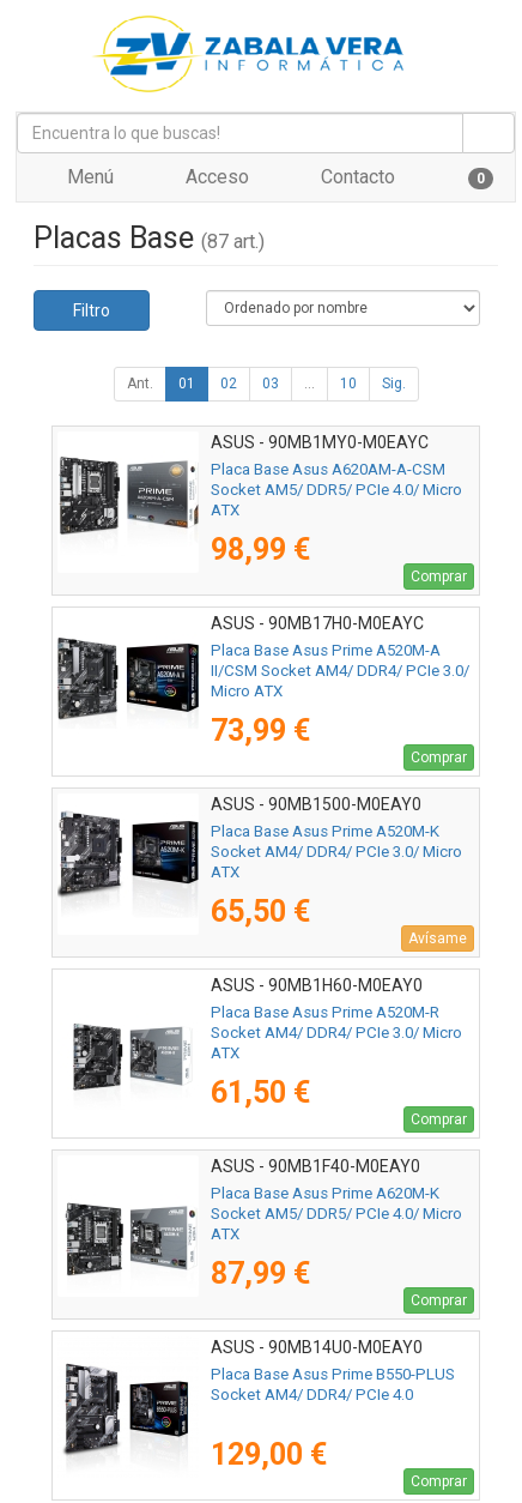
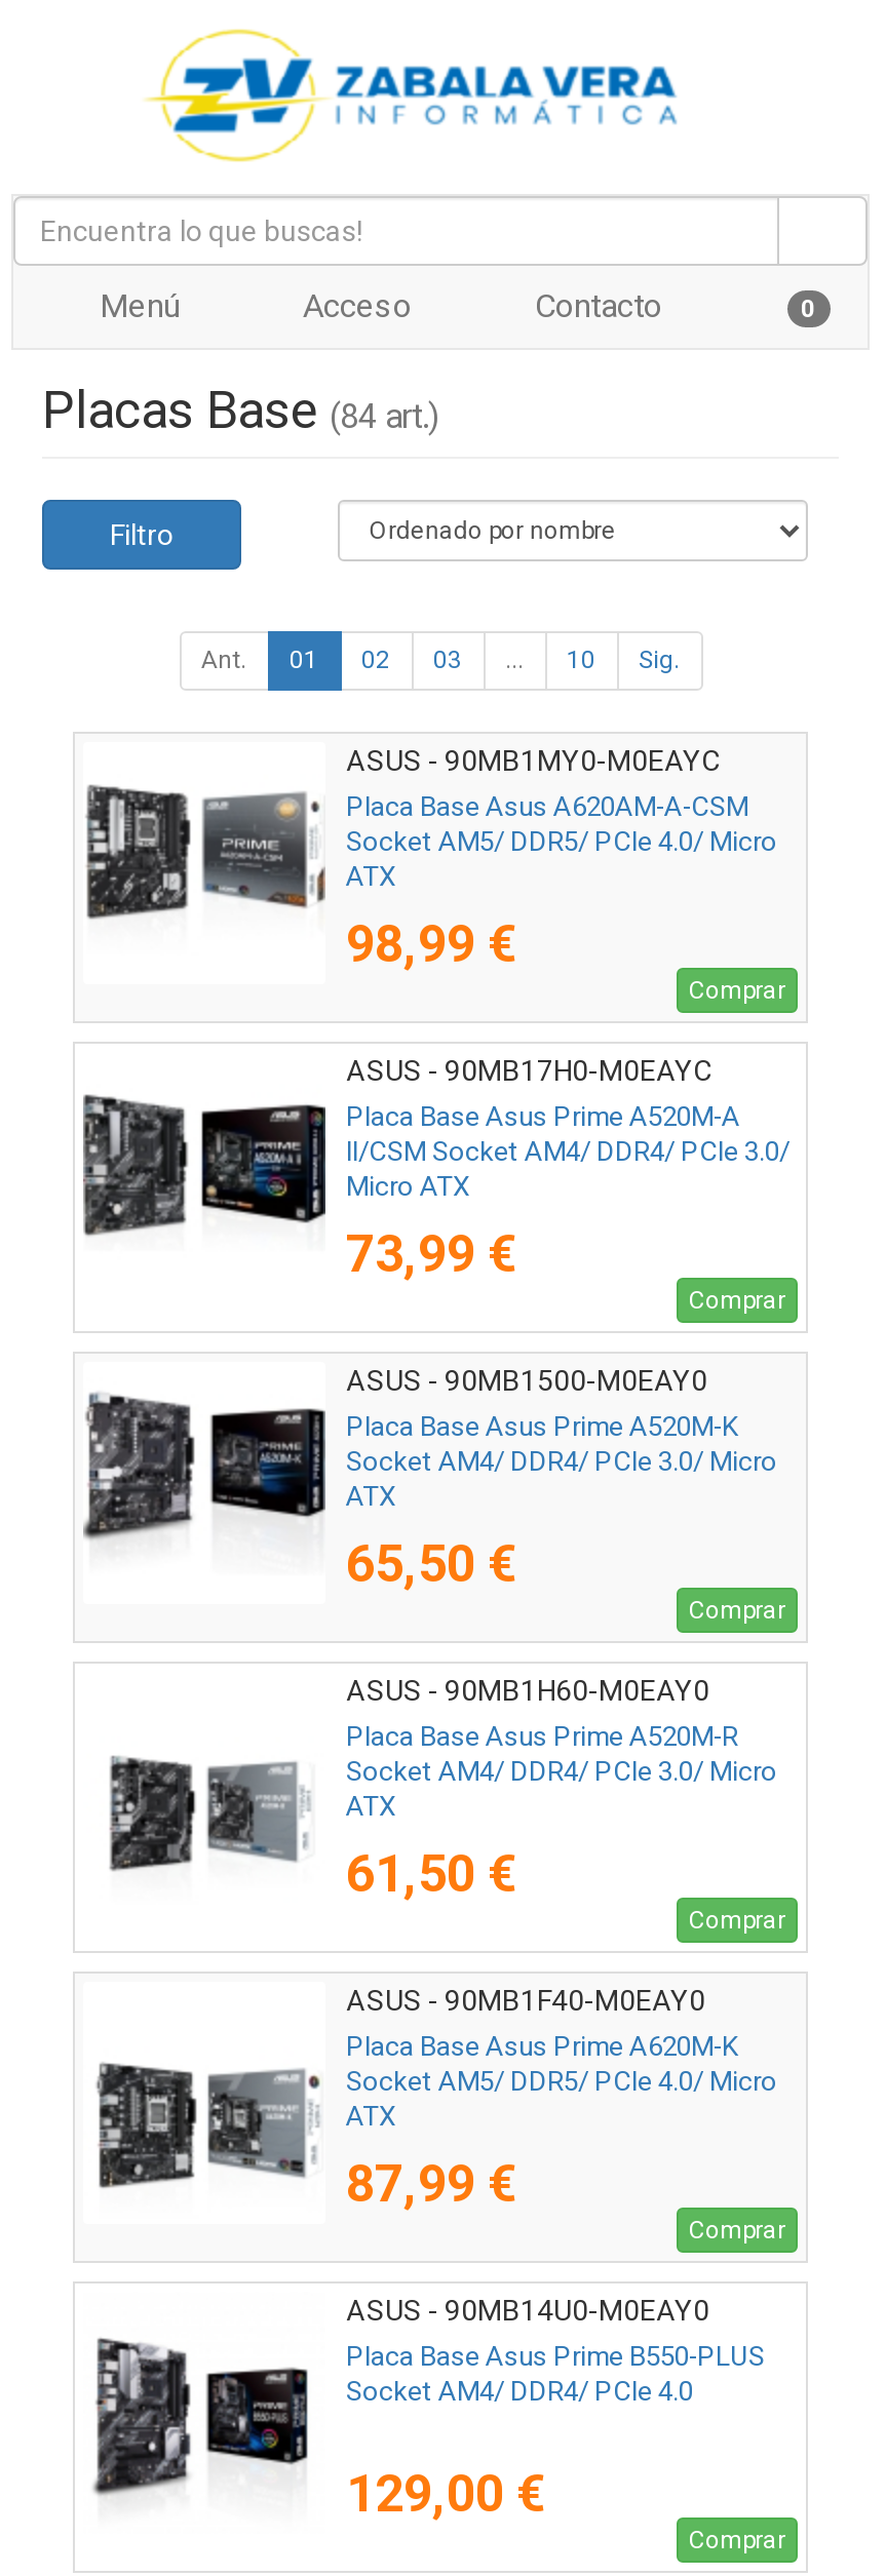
[34,221,265,255] Placas Base (87 art.) -> [42,381,438,440] Placas Base (84 art.)
[408,930,467,947] Avísame -> [689,1596,785,1625] Comprar

